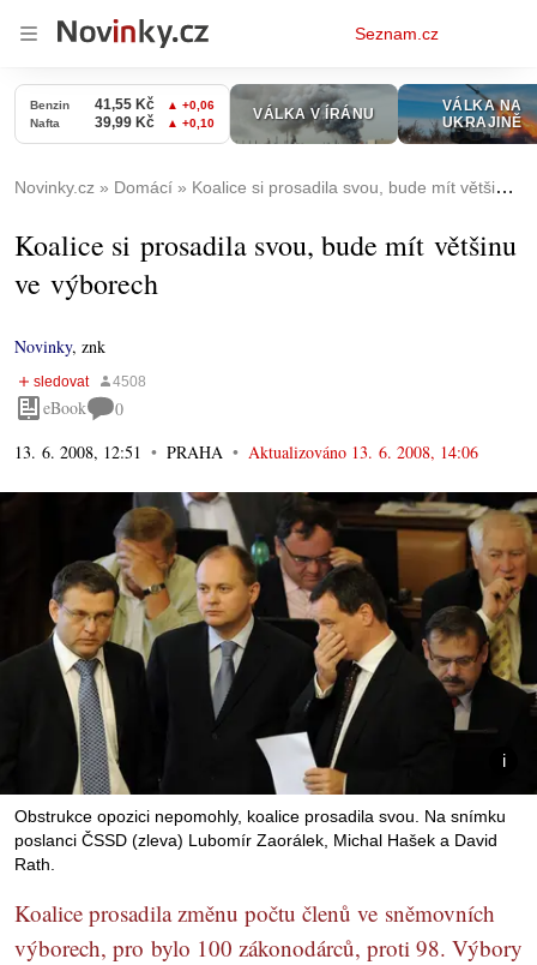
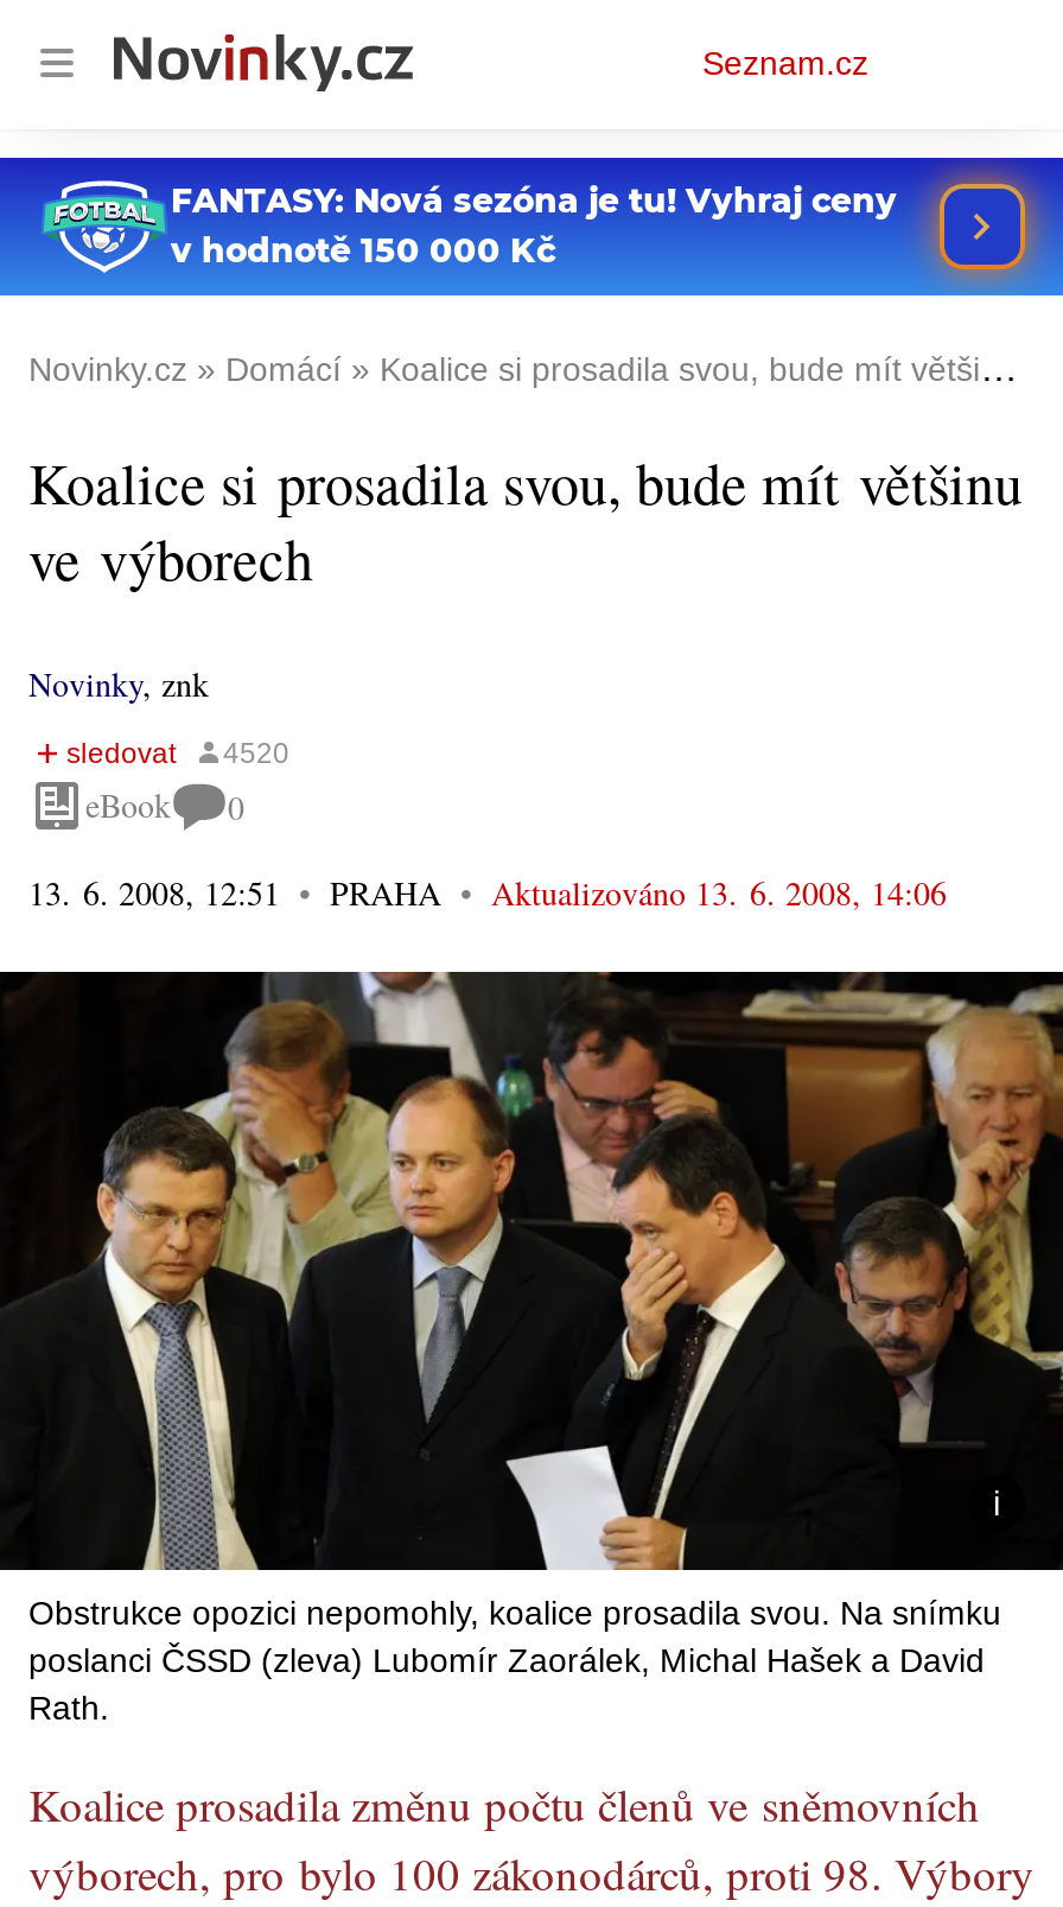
[4,82,533,150] [image] -> [7,155,1056,298] [image]

